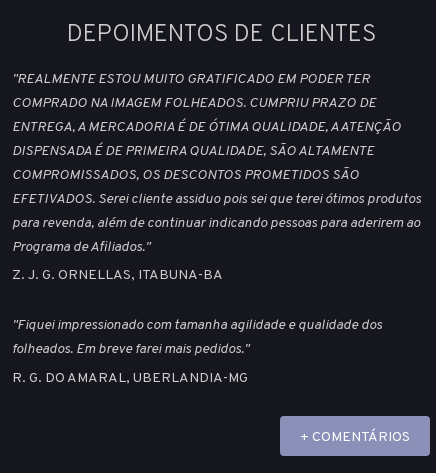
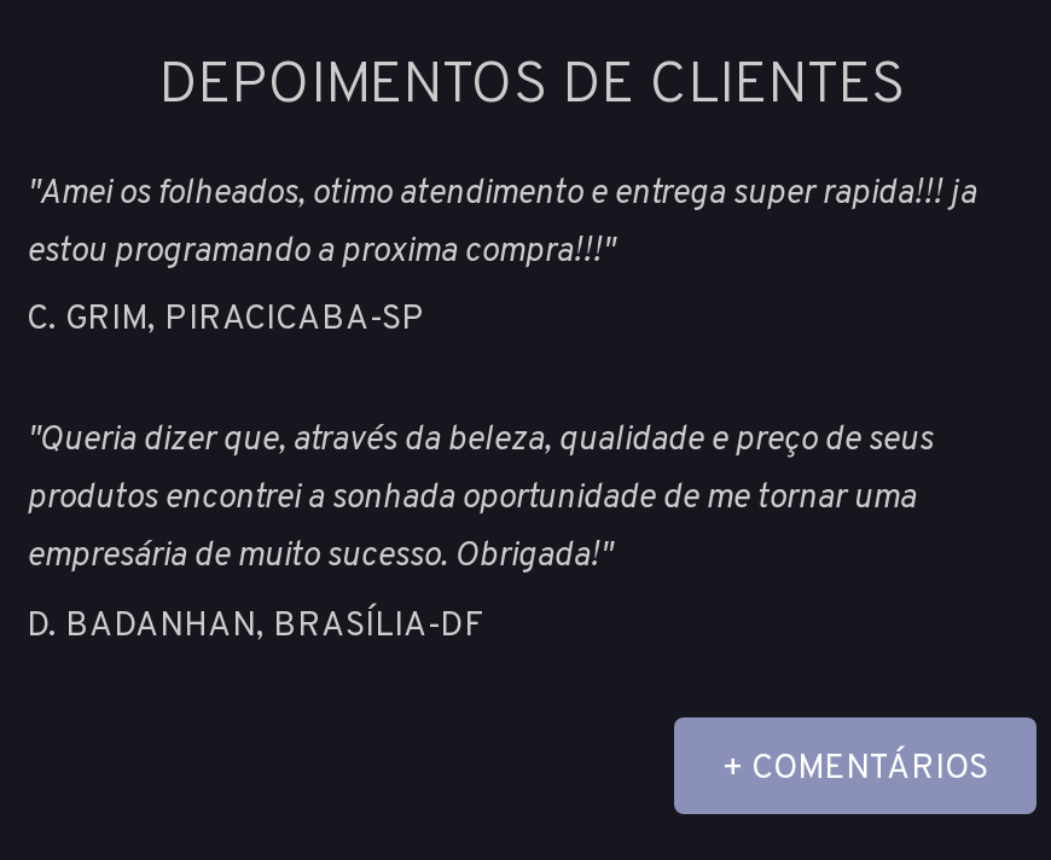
[12,71,421,256] "REALMENTE ESTOU MUITO GRATIFICADO EM PODER TER | COMPRADO NA IMAGEM FOLHEADOS. CUMPRIU PRAZO DE | ENTREGA, A MERCADORIA É DE ÓTIMA QUALIDADE, A ATENÇÃO | DISPENSADA É DE PRIMEIRA QUALIDADE, SÃO ALTAMENTE | COMPROMISSADOS, OS DESCONTOS PROMETIDOS SÃO | EFETIVADOS. Serei cliente assiduo pois sei que terei ótimos produtos | para revenda, além de continuar indicando pessoas para aderirem ao | Programa de Afiliados." -> [27,173,976,272] "Amei os folheados, otimo atendimento e entrega super rapida!!! ja | estou programando a proxima compra!!!"
[12,267,223,284] Z. J. G. ORNELLAS, ITABUNA-BA -> [27,301,425,342] C. GRIM, PIRACICABA-SP
[12,317,382,358] "Fiquei impressionado com tamanha agilidade e qualidade dos | folheados. Em breve farei mais pedidos." -> [27,420,933,577] "Queria dizer que, através da beleza, qualidade e preço de seus | produtos encontrei a sonhada oportunidade de me tornar uma | empresária de muito sucesso. Obrigada!"
[12,370,248,387] R. G. DO AMARAL, UBERLANDIA-MG -> [27,606,483,647] D. BADANHAN, BRASÍLIA-DF

